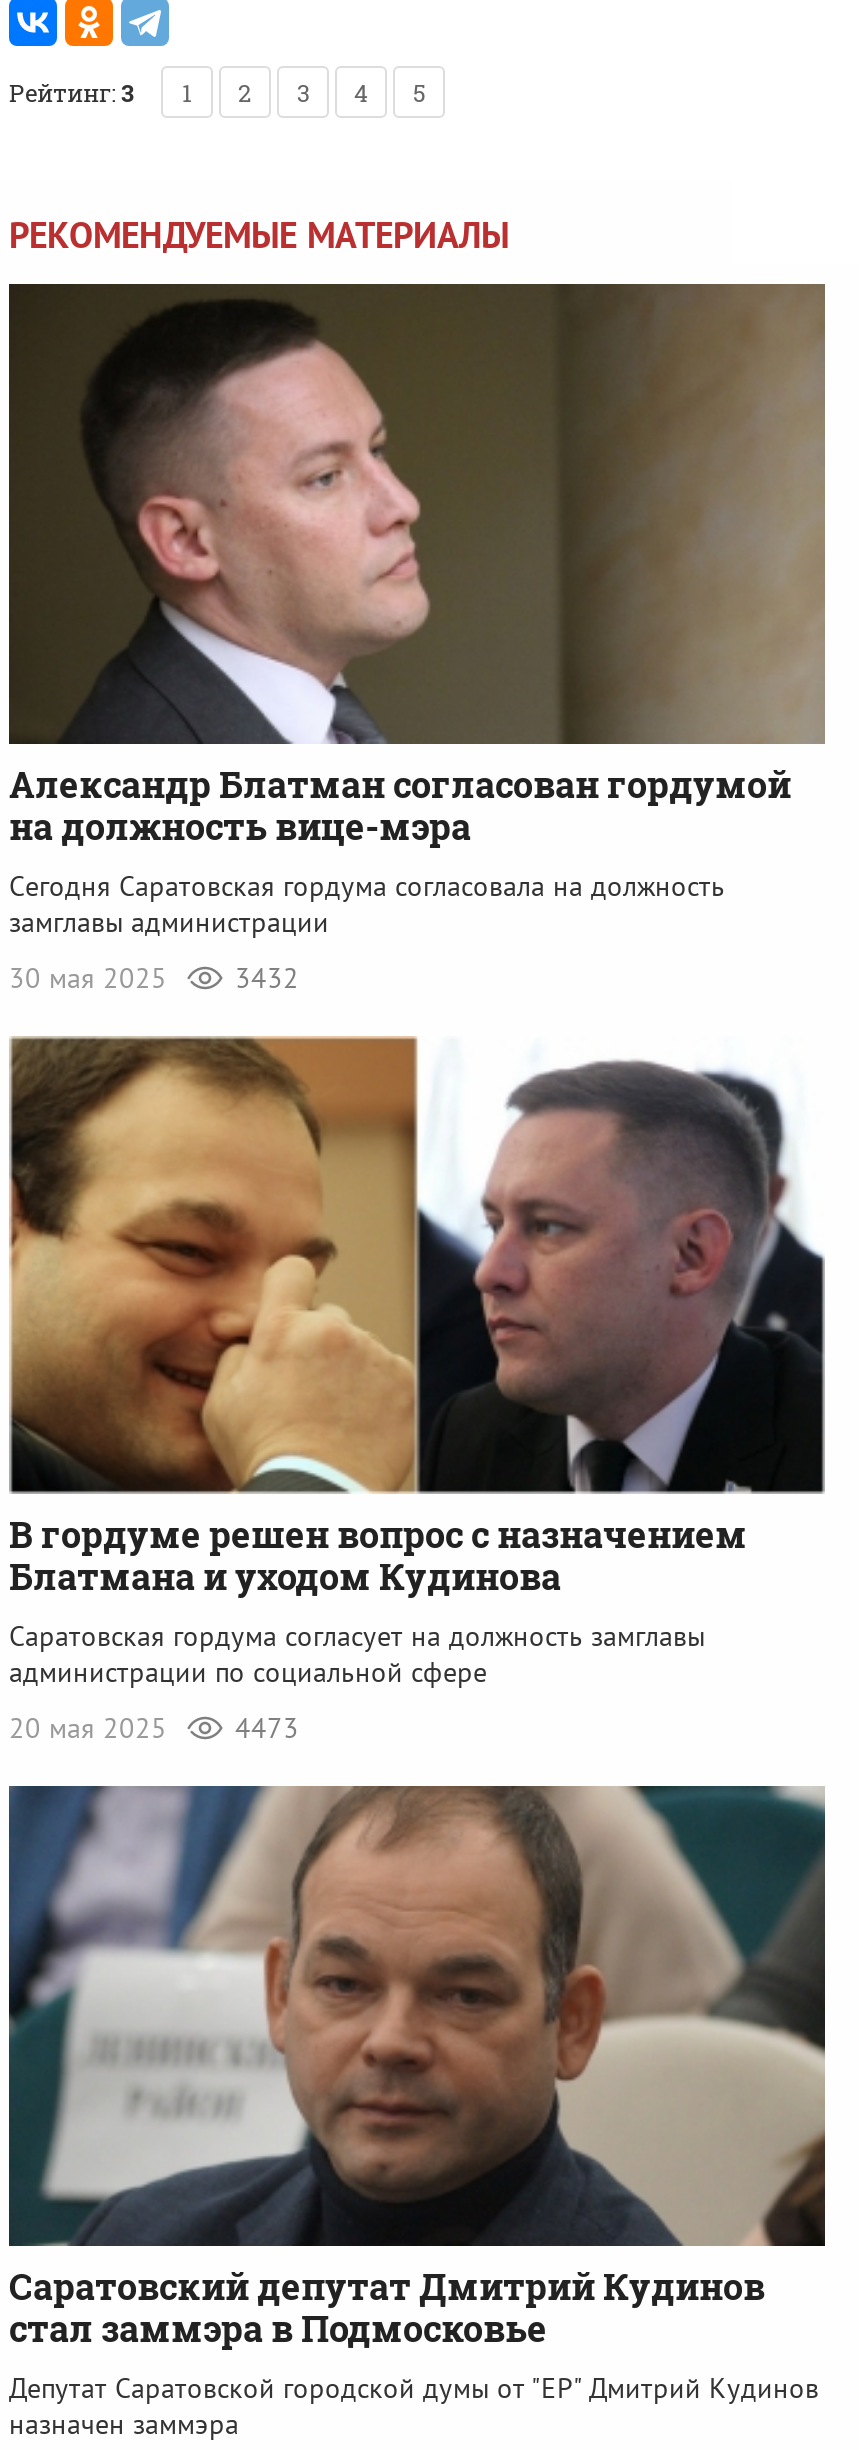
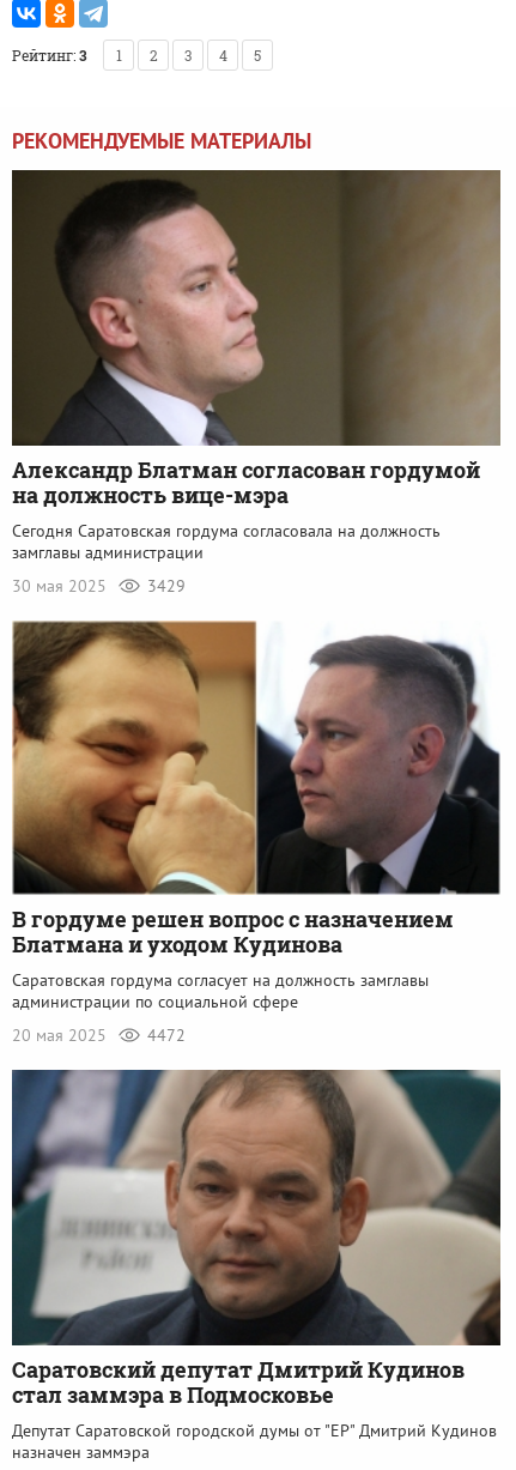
[9,959,299,995] 30 мая 2025 3432 -> [12,575,186,596] 30 мая 2025 3429
[9,1710,299,1746] 20 мая 2025 4473 -> [12,1025,186,1046] 20 мая 2025 4472

